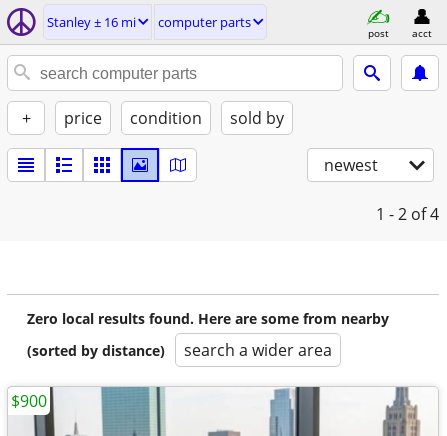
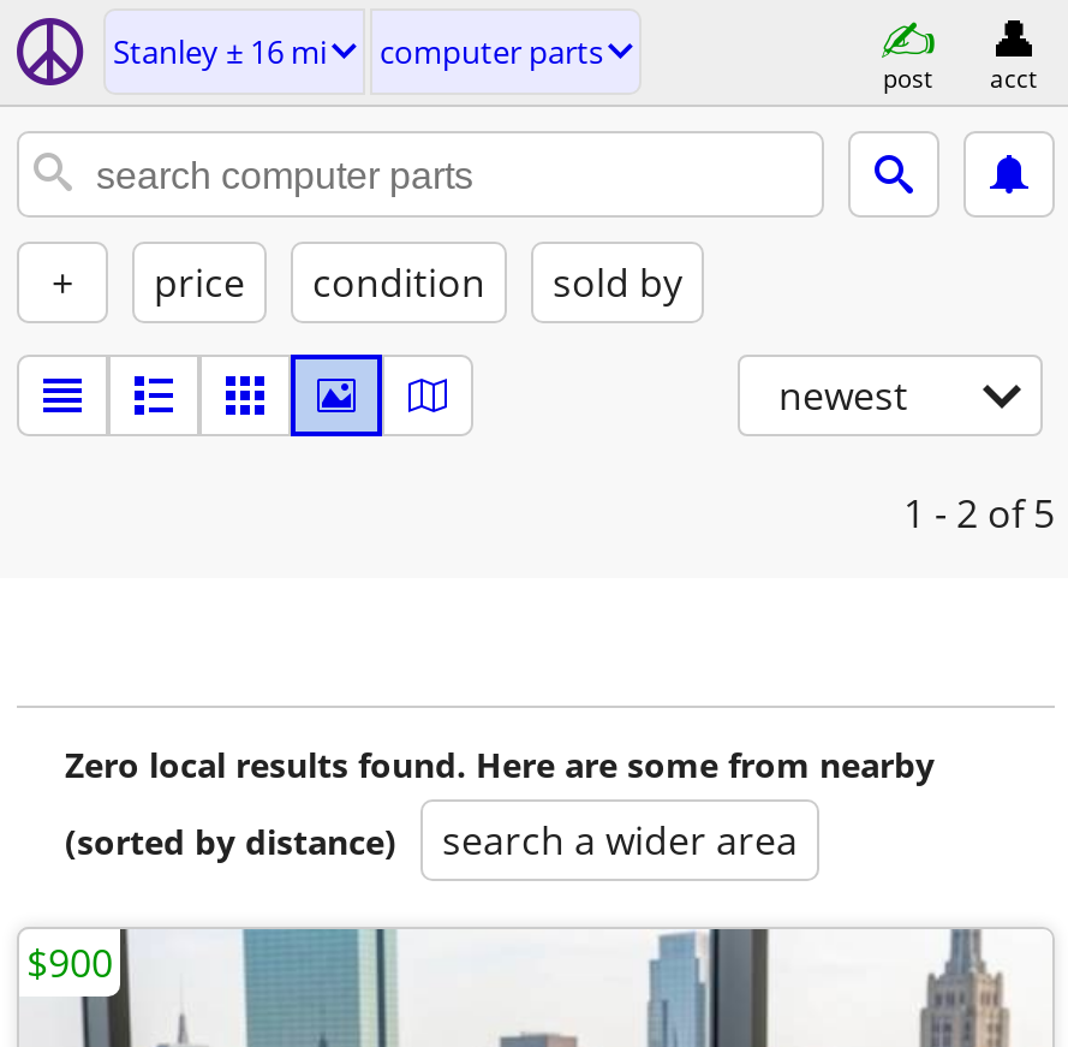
[376,203,439,225] 1 - 2 of 4 -> [903,487,1055,540] 1 - 2 of 5

